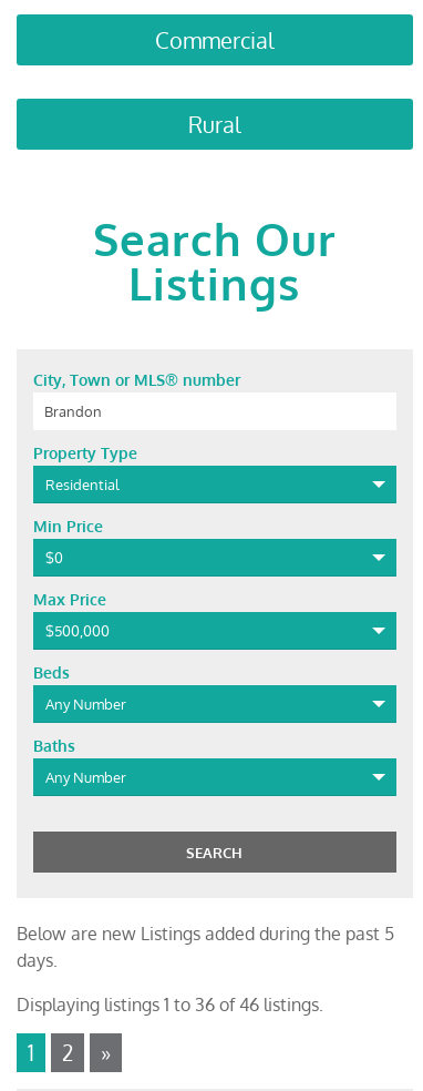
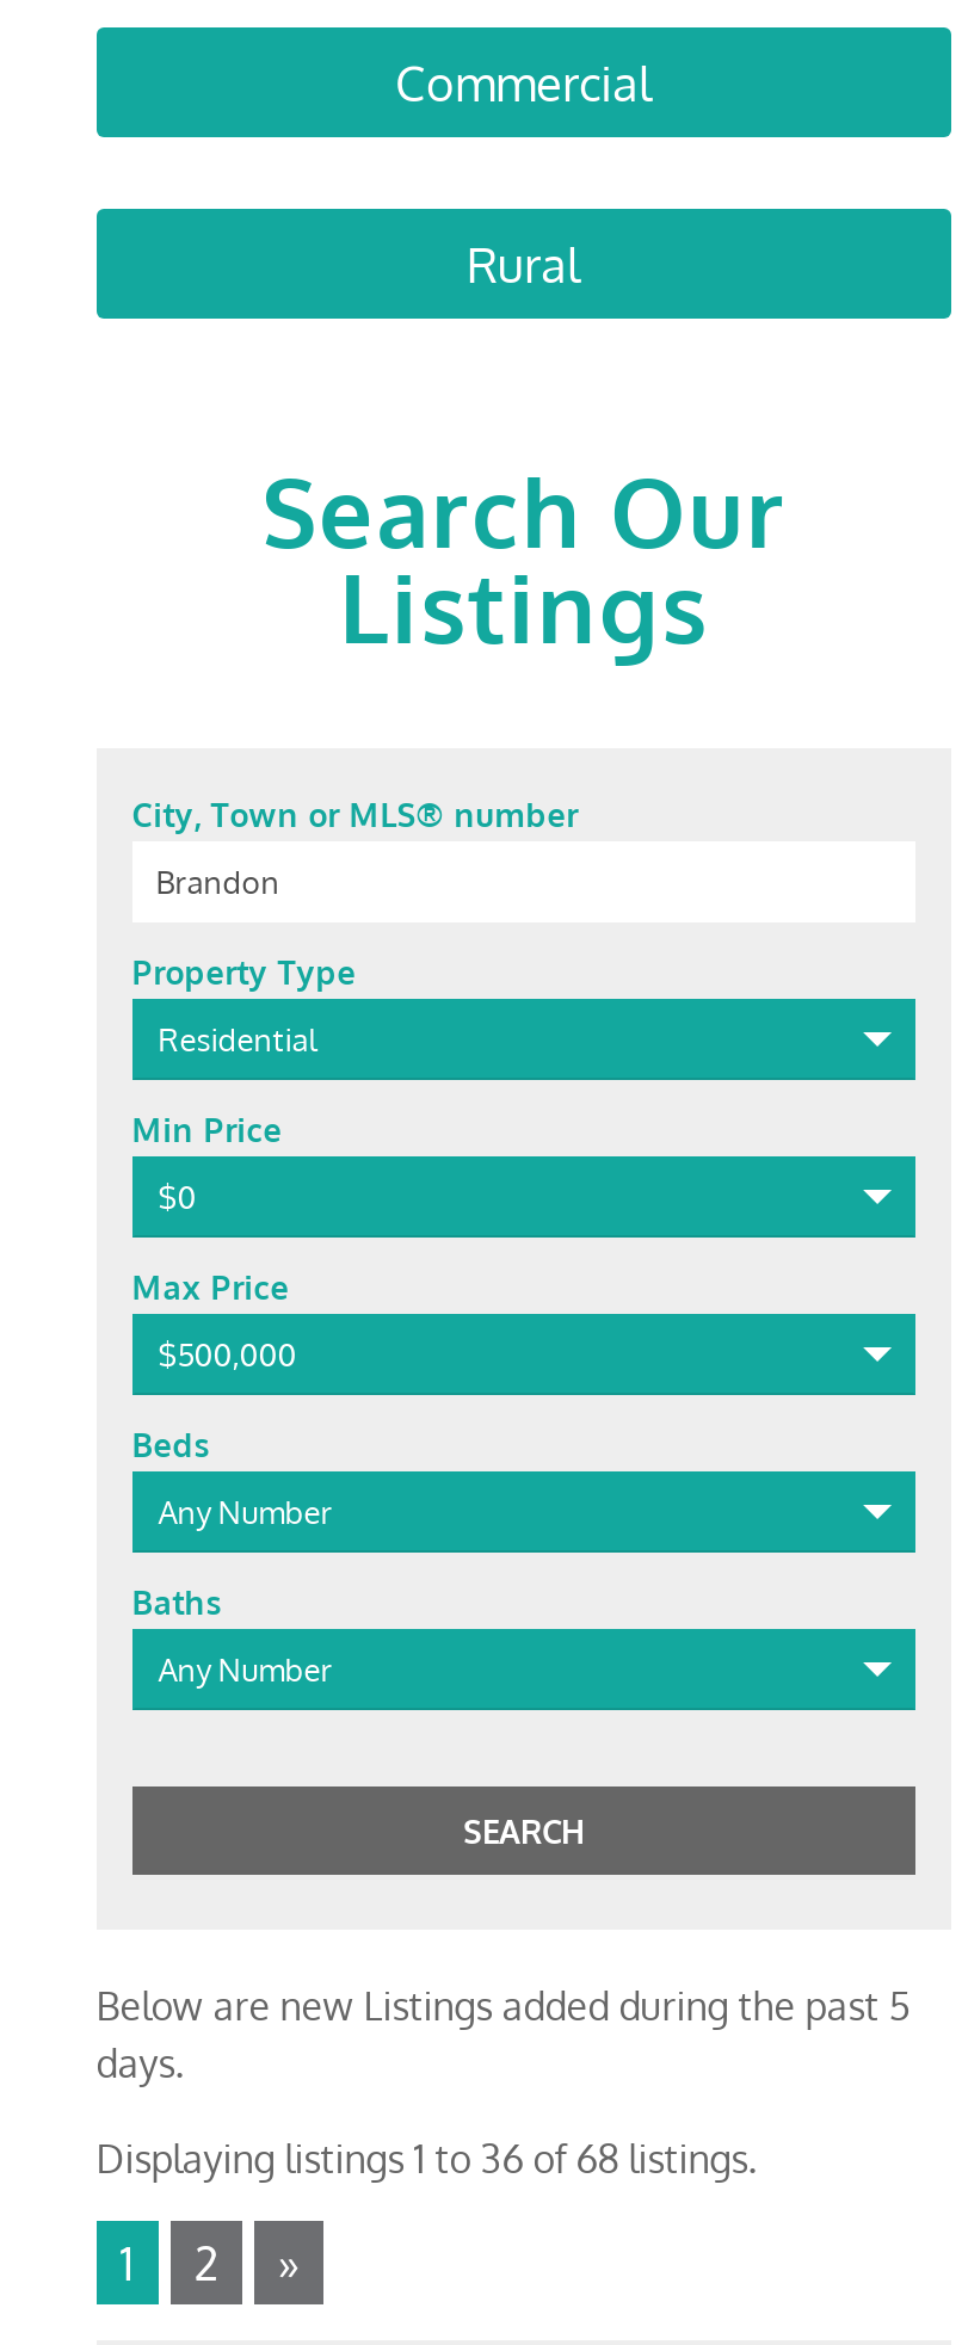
[16,993,323,1016] Displaying listings 1 to 36 of 46 listings. -> [96,2135,757,2183] Displaying listings 1 to 36 of 68 listings.

